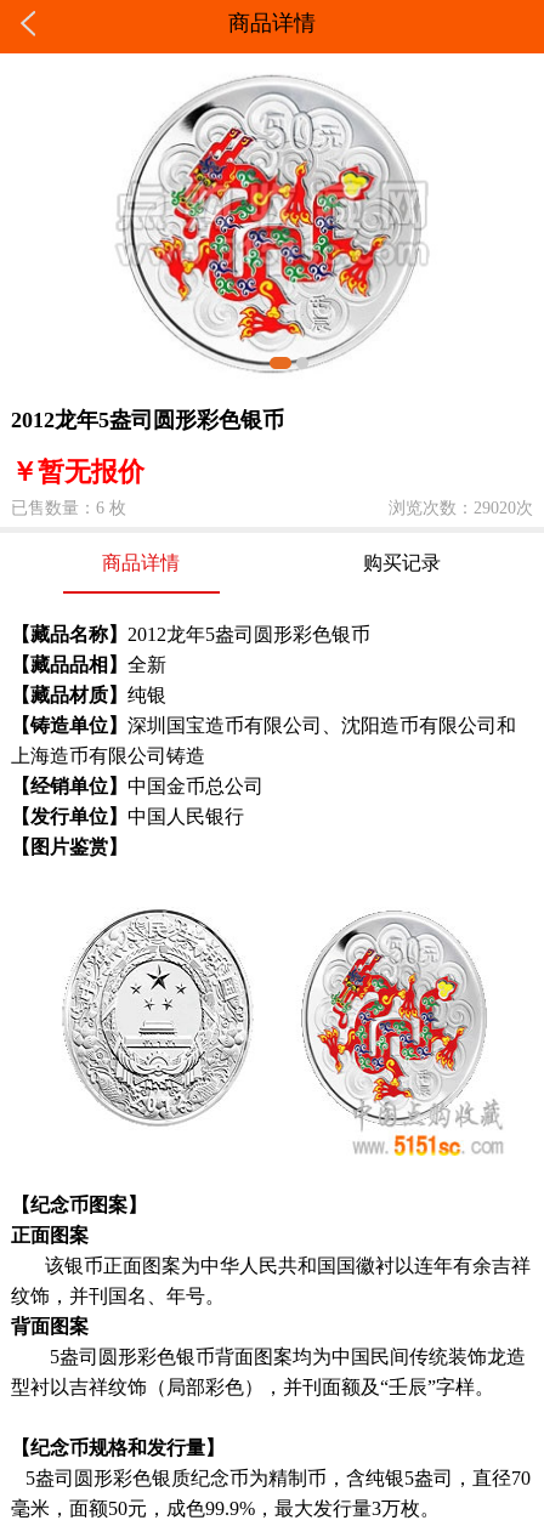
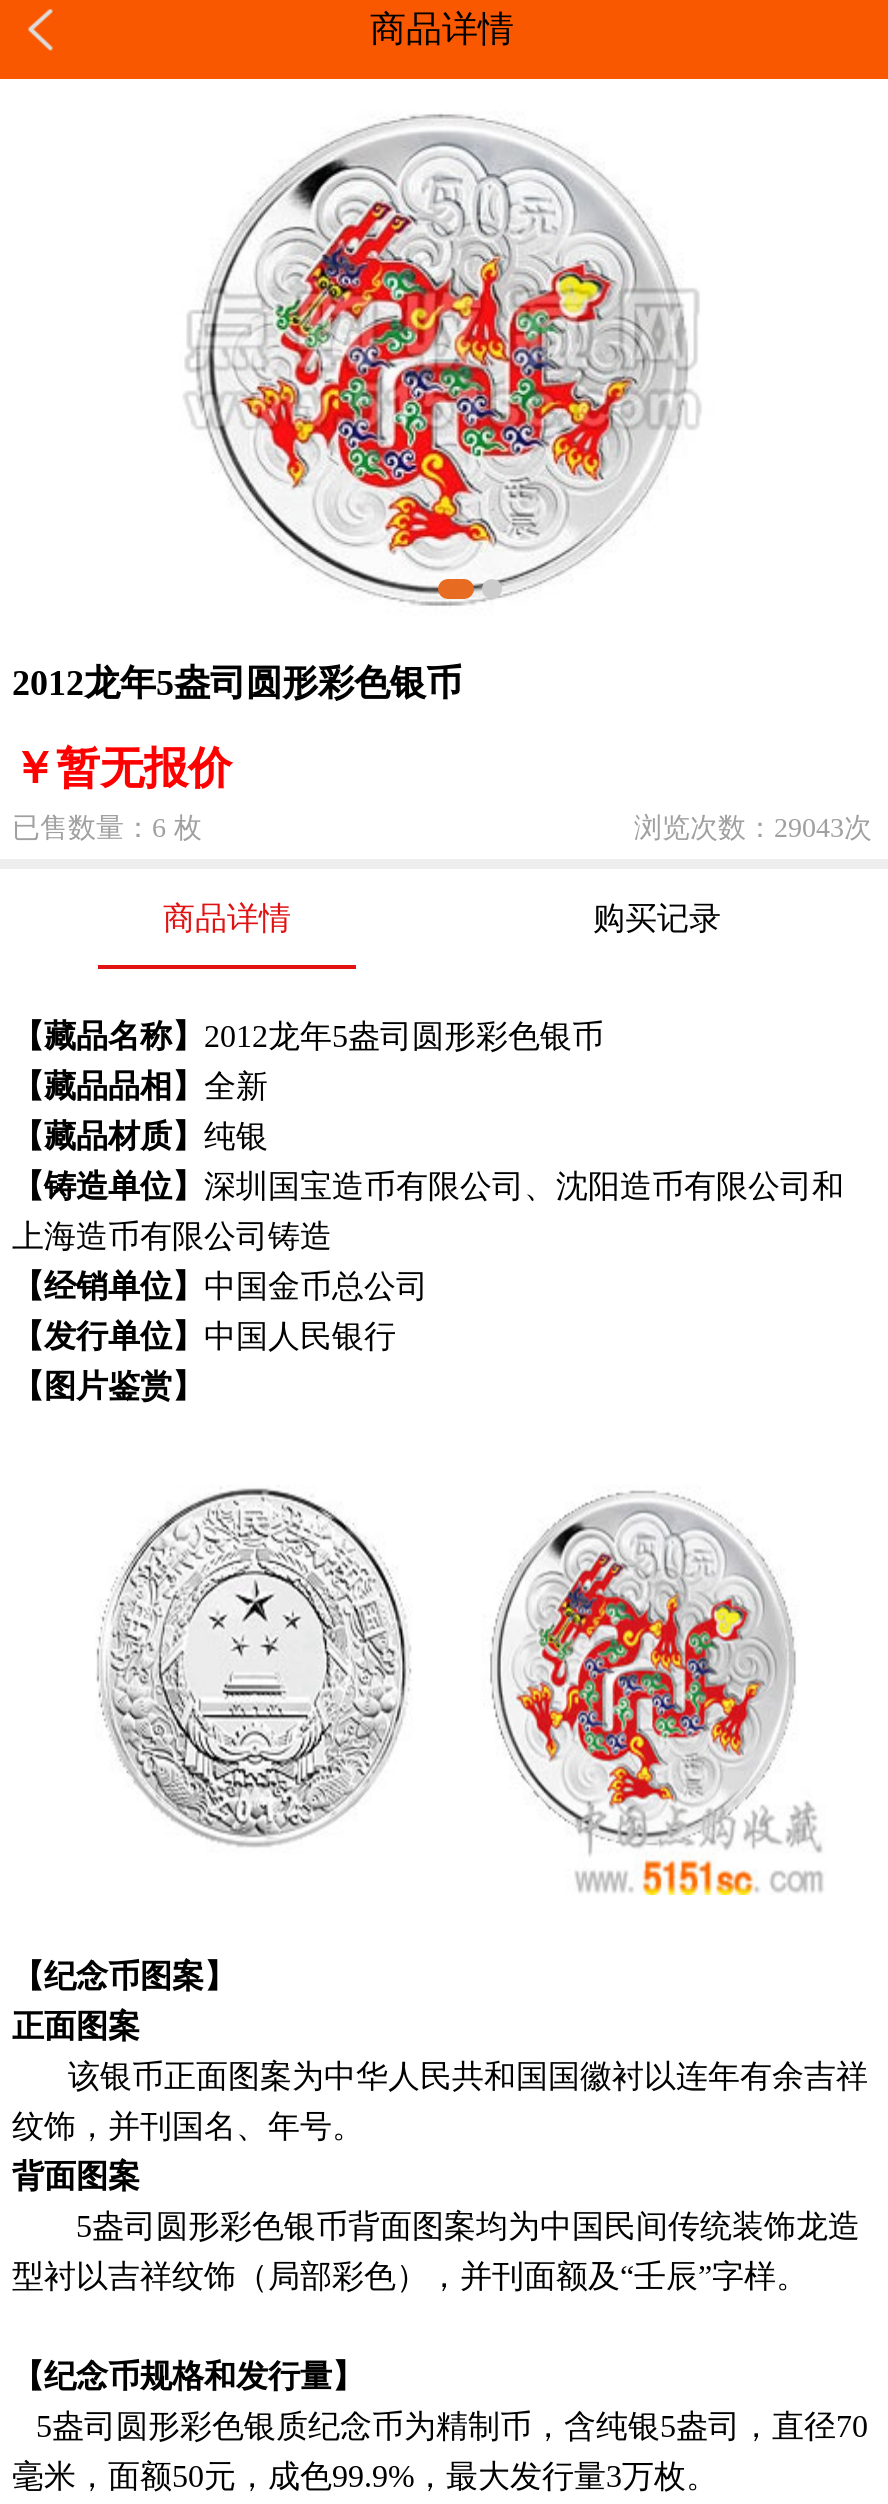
[389,499,533,517] 浏览次数：29020次 -> [634,813,872,843] 浏览次数：29043次

